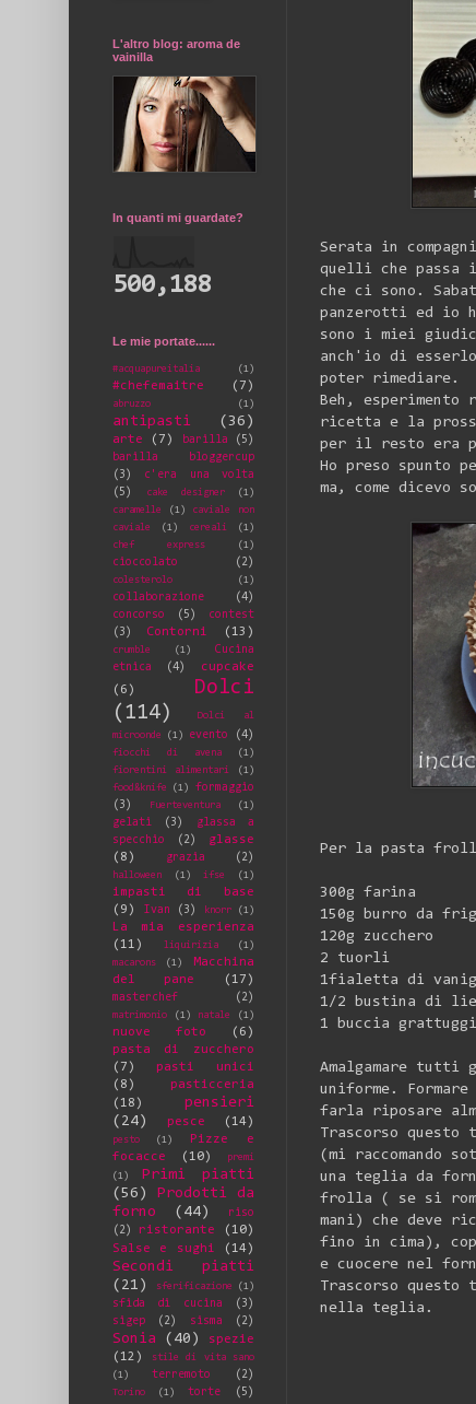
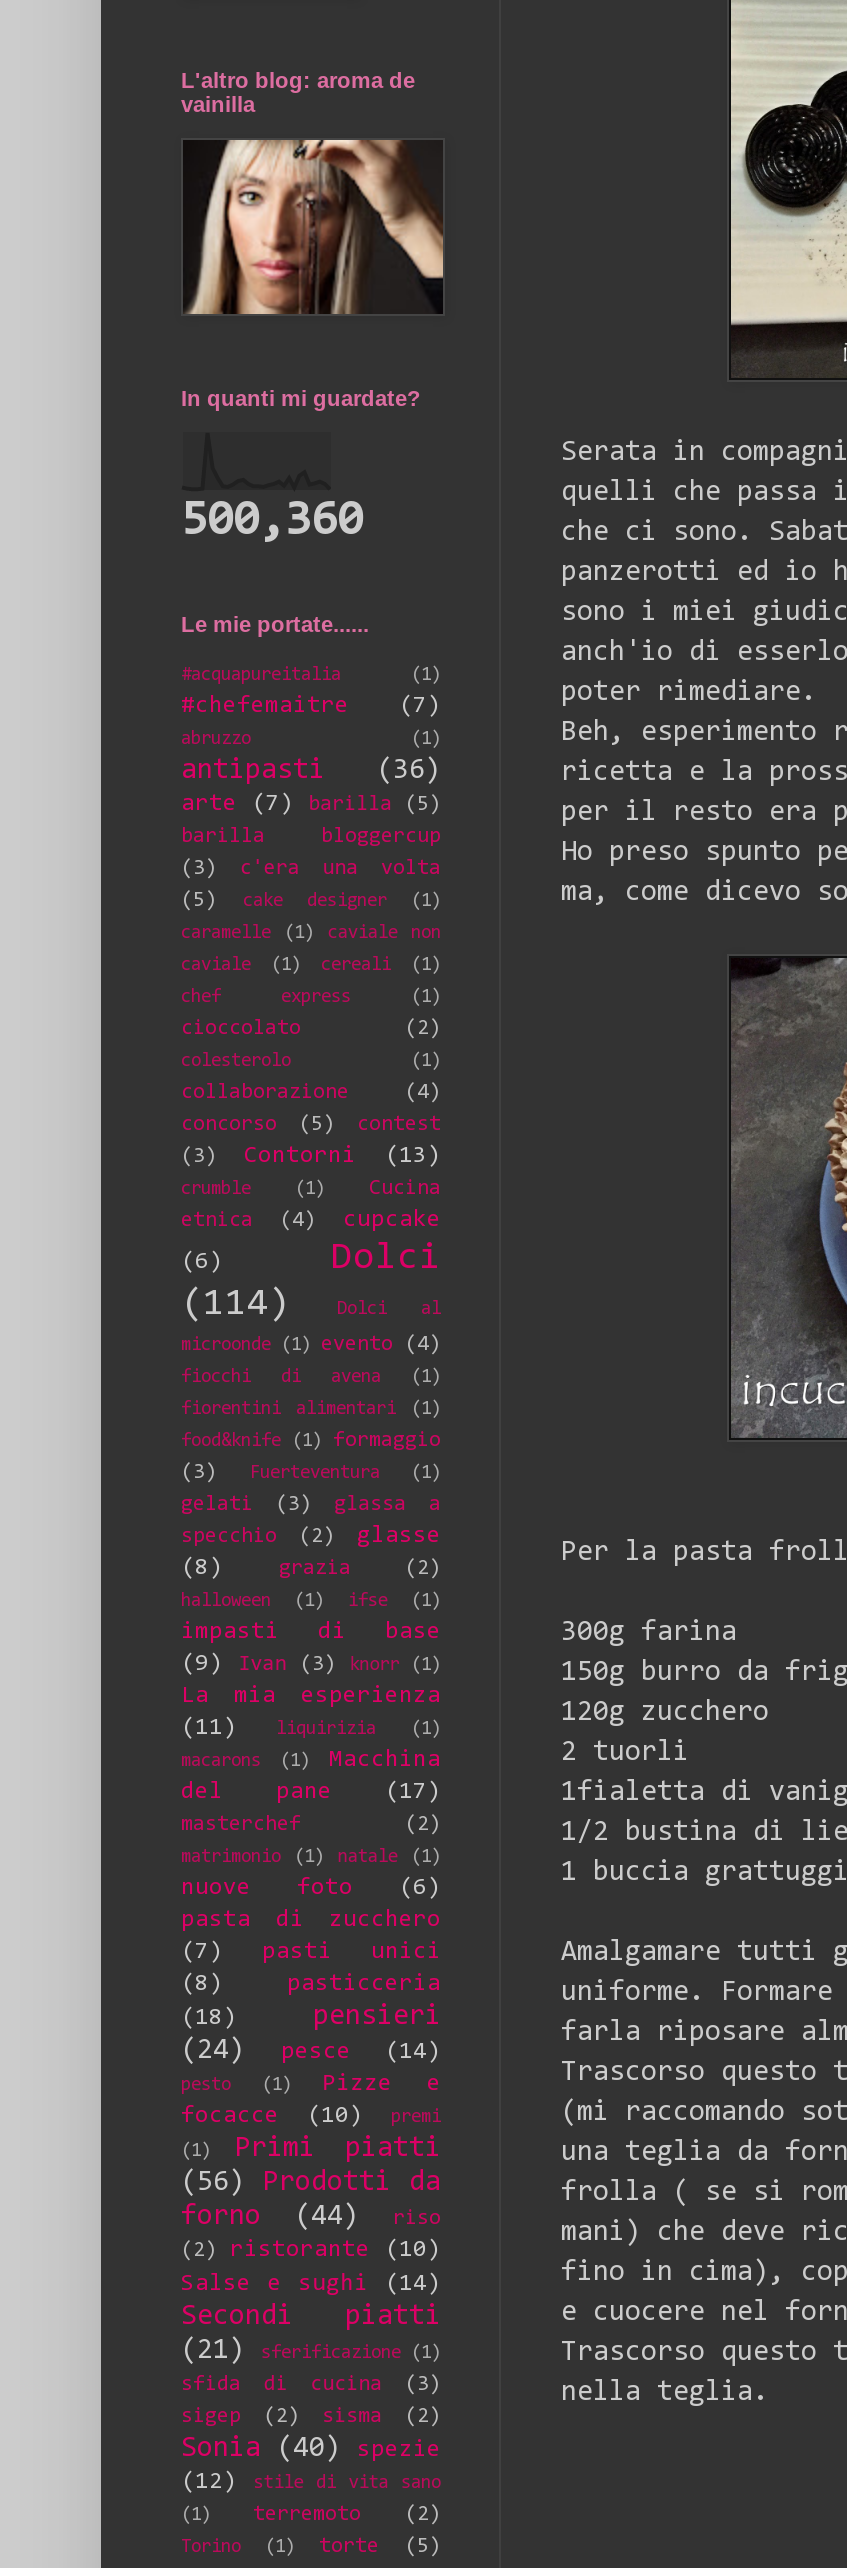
[112,272,212,299] 500,188 -> [181,498,363,546] 500,360

